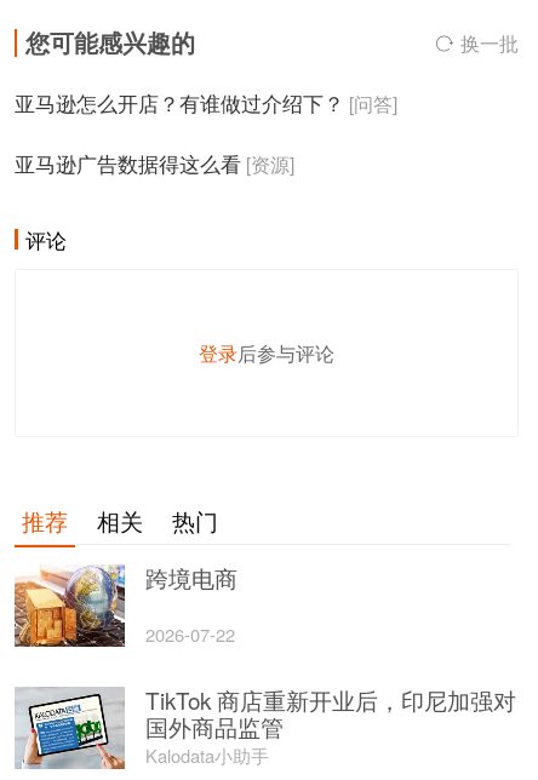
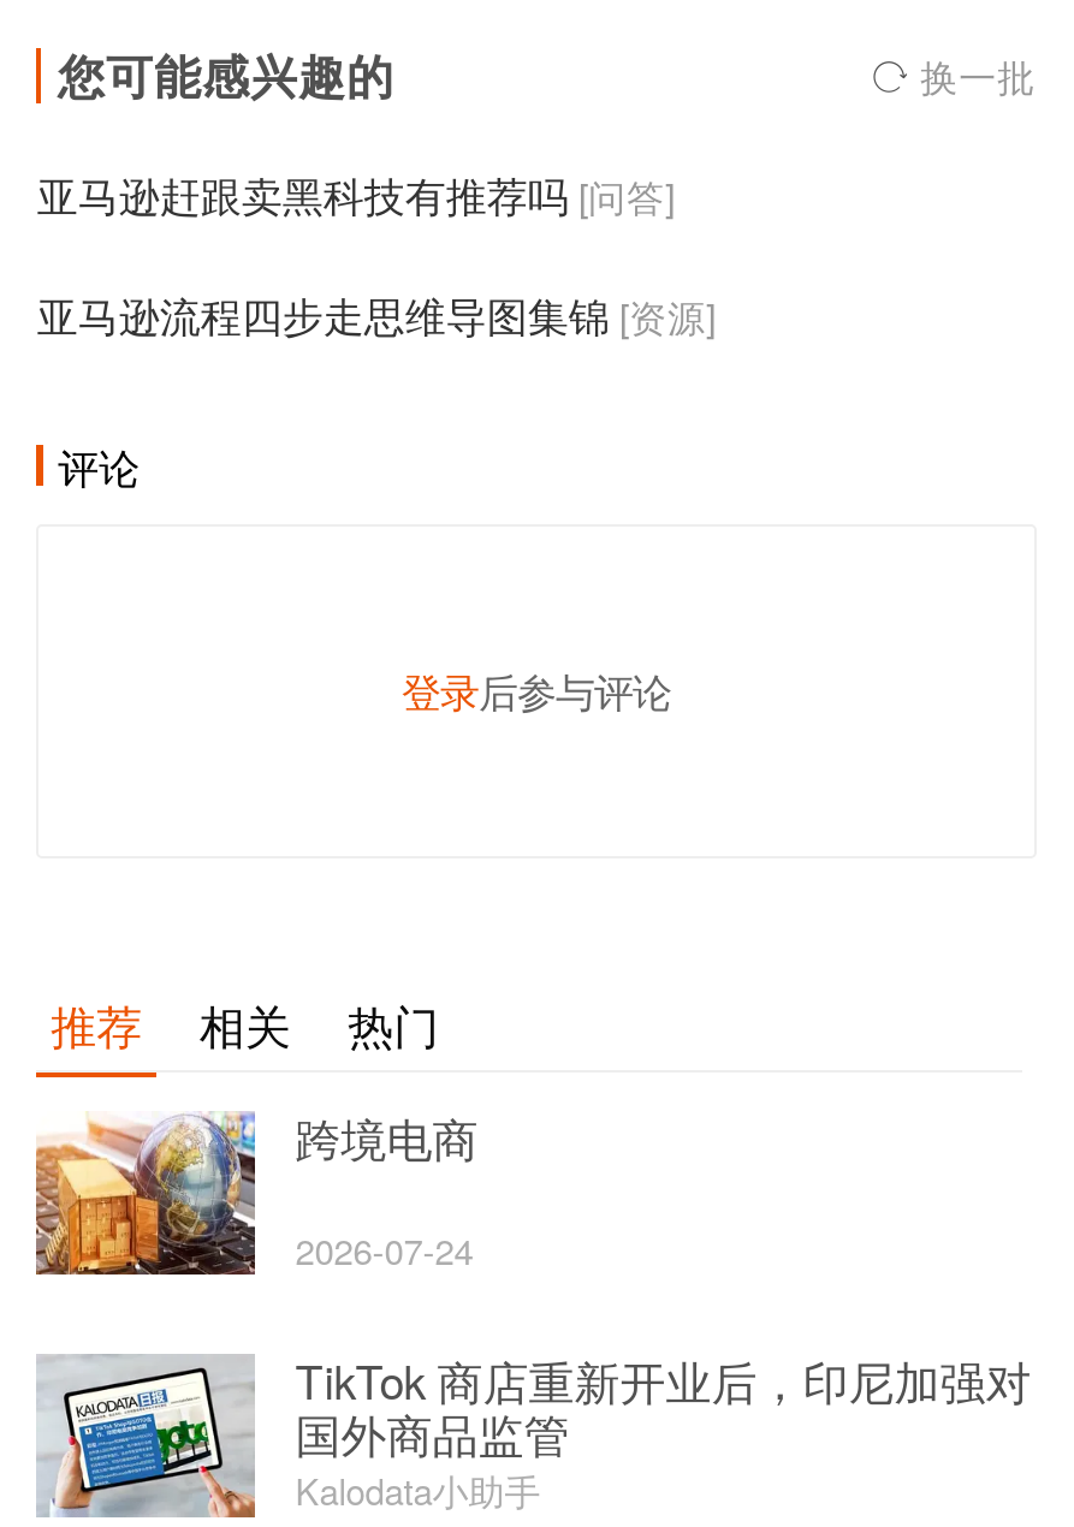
[15,87,398,117] 亚马逊怎么开店？有谁做过介绍下？ [问答] -> [37,162,675,222] 亚马逊赶跟卖黑科技有推荐吗 [问答]
[15,148,295,178] 亚马逊广告数据得这么看 [资源] -> [37,284,716,344] 亚马逊流程四步走思维导图集锦 [资源]
[145,621,235,647] 2026-07-22 -> [295,1224,473,1275] 2026-07-24

